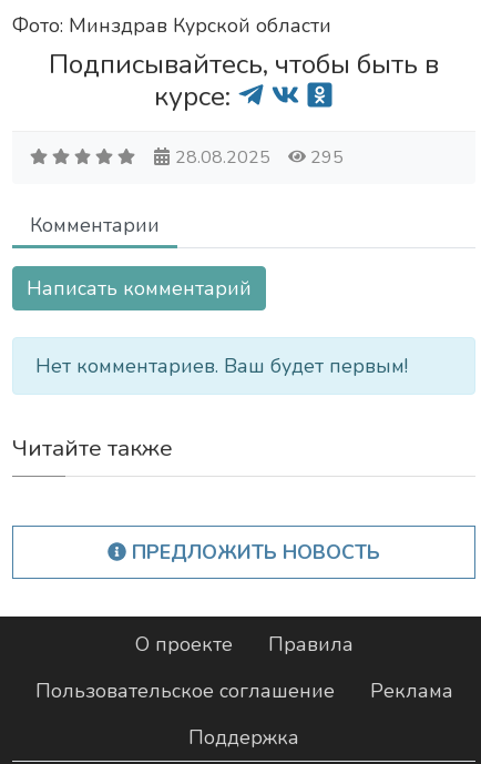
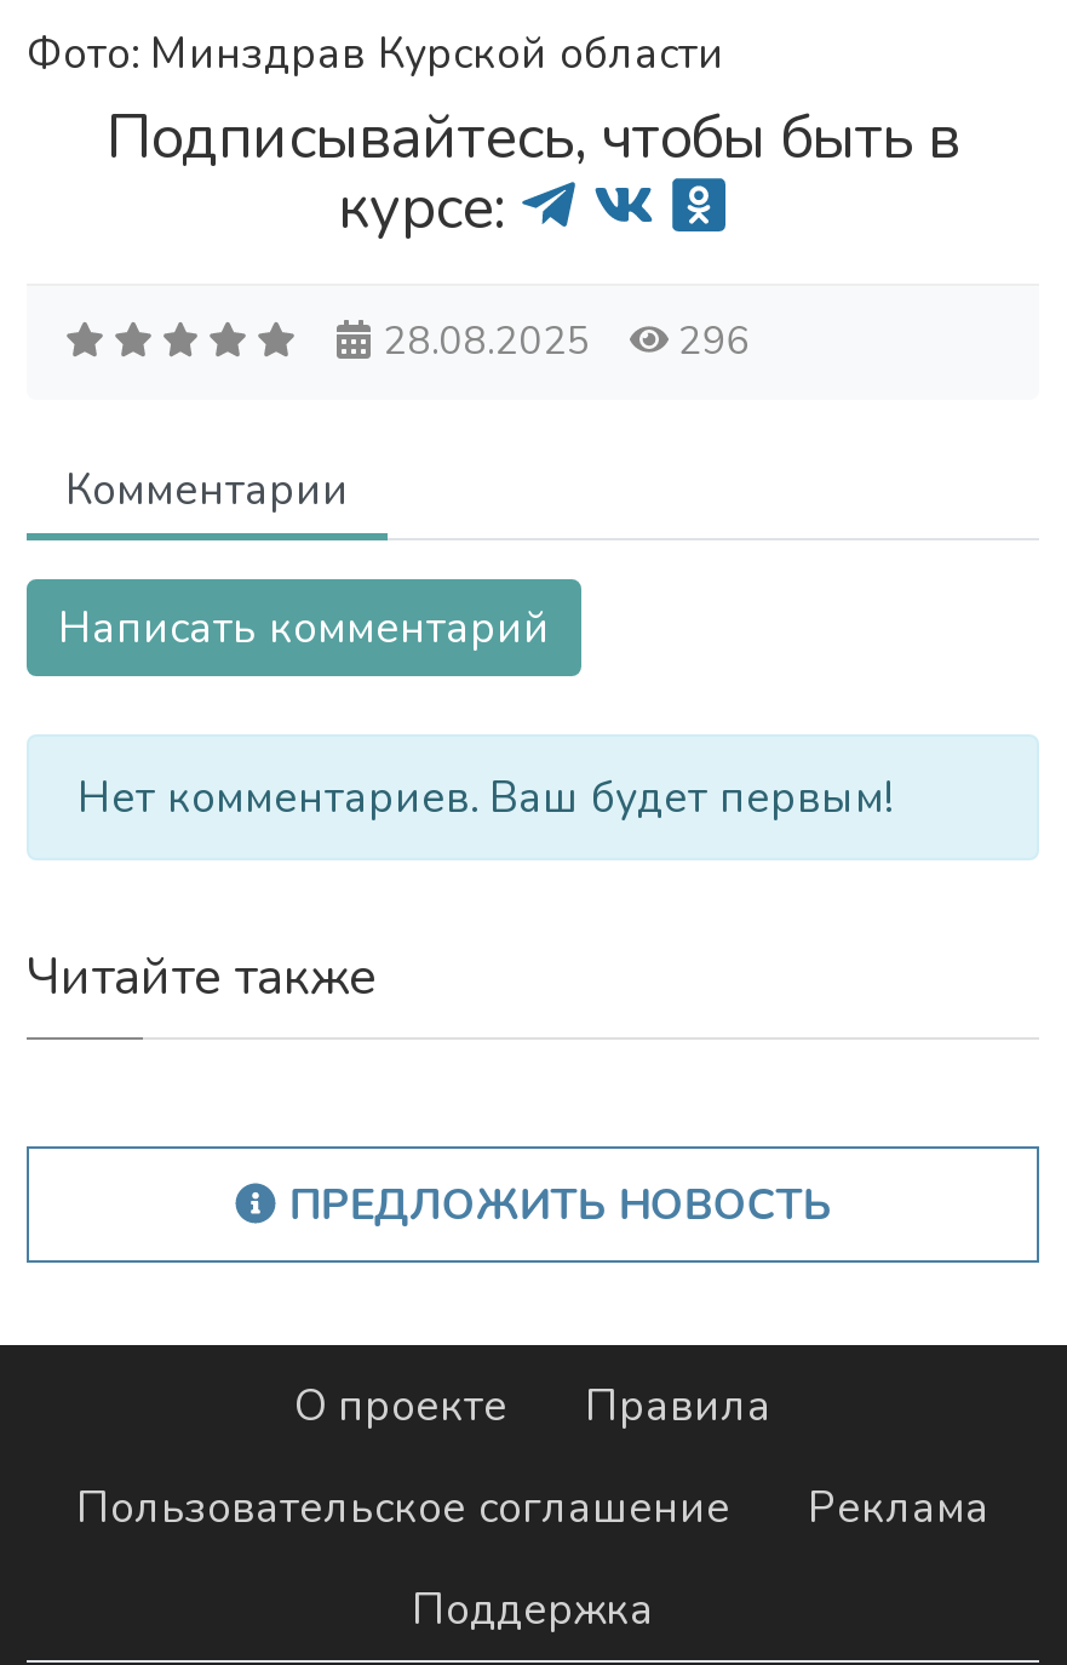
[175,145,343,170] 28.08.2025 295 -> [383,315,750,368] 28.08.2025 296

